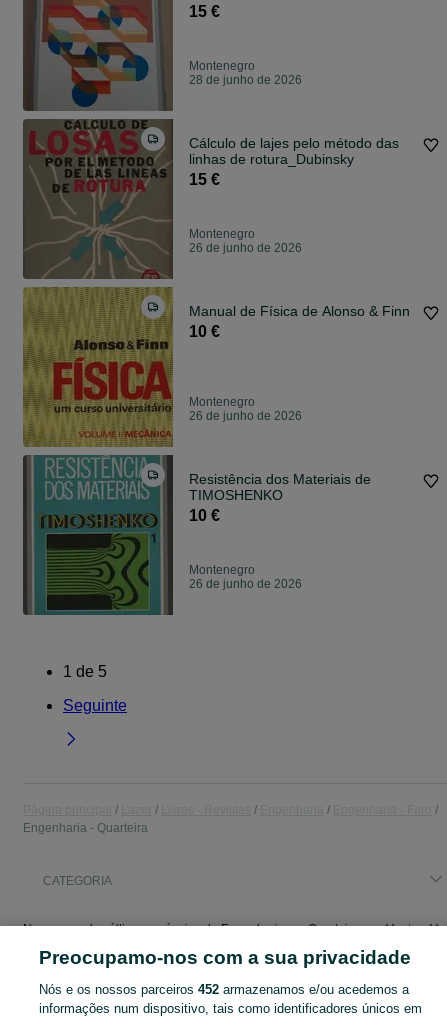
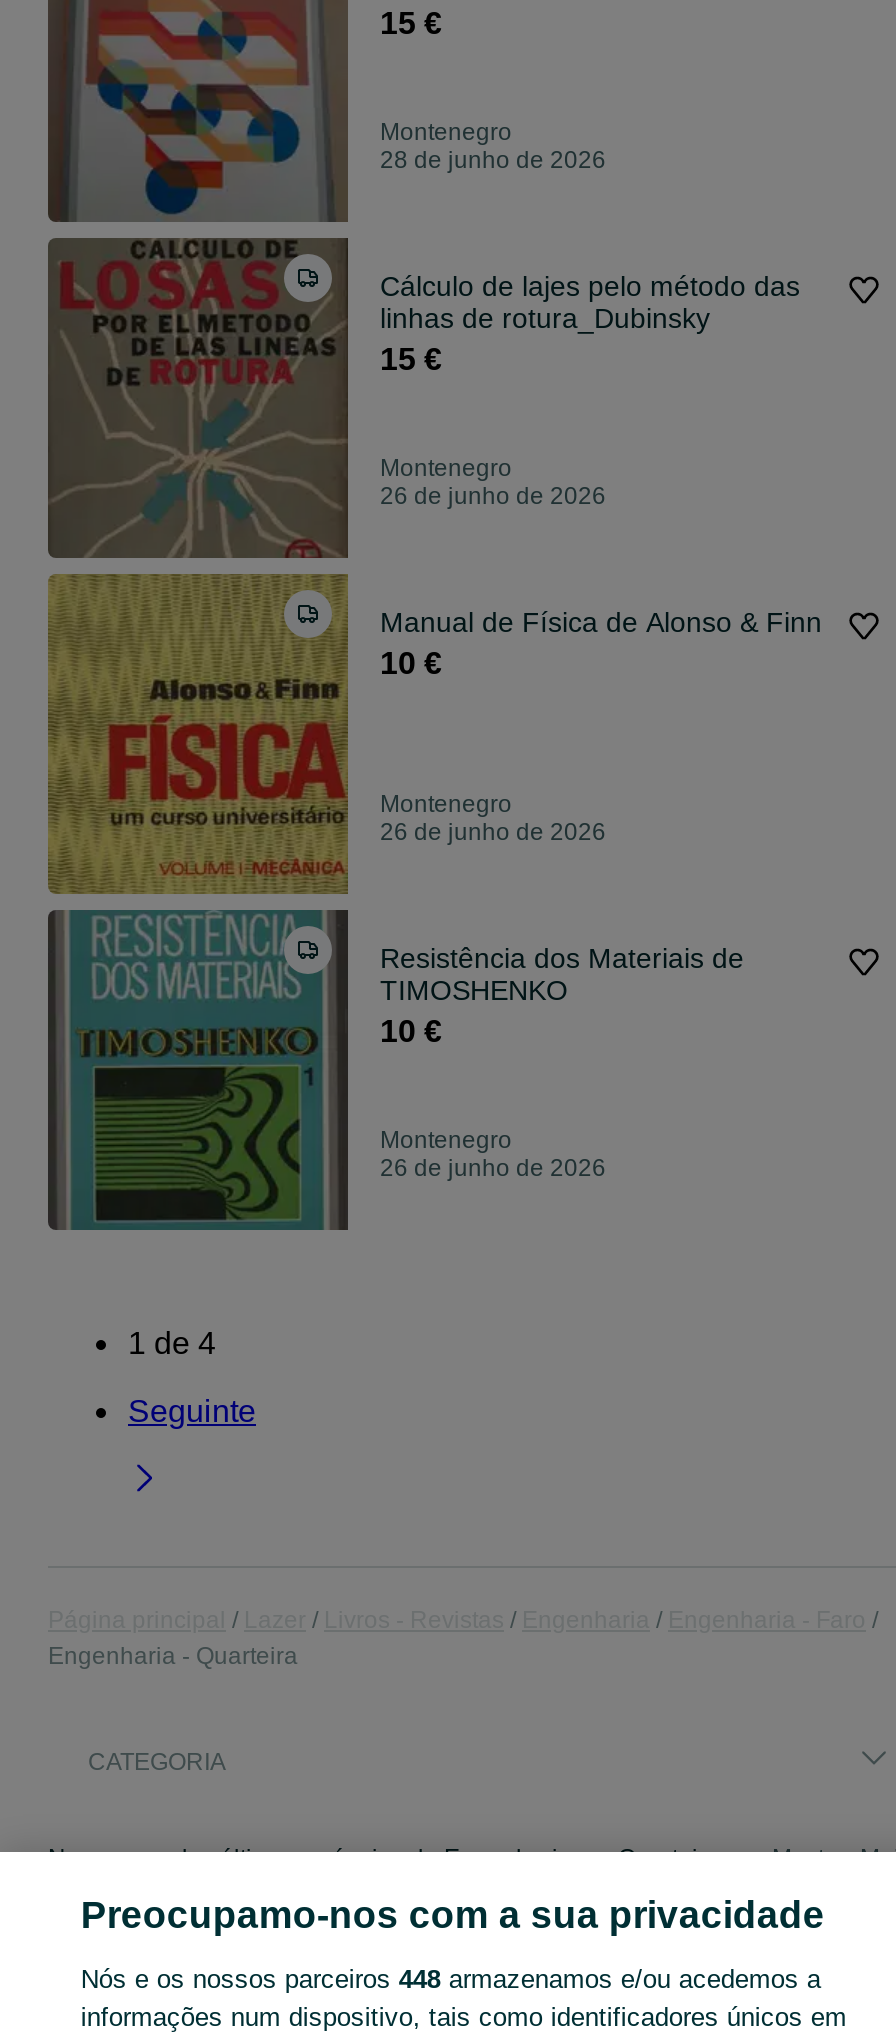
[63,663,107,680] 1 de 5 -> [128,1327,216,1361] 1 de 4
[39,982,409,997] Nós e os nossos parceiros 452 armazenamos e/ou acedemos a -> [81,1964,821,1994] Nós e os nossos parceiros 448 armazenamos e/ou acedemos a

